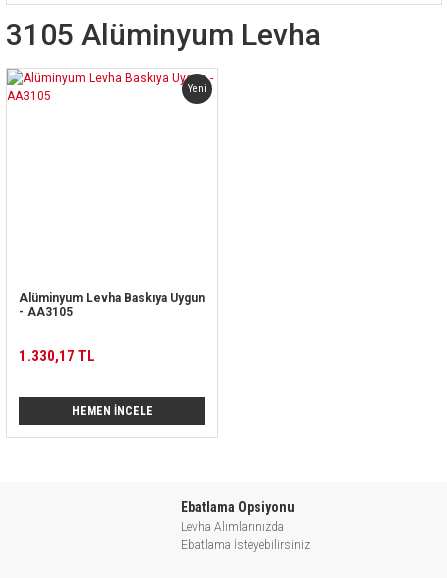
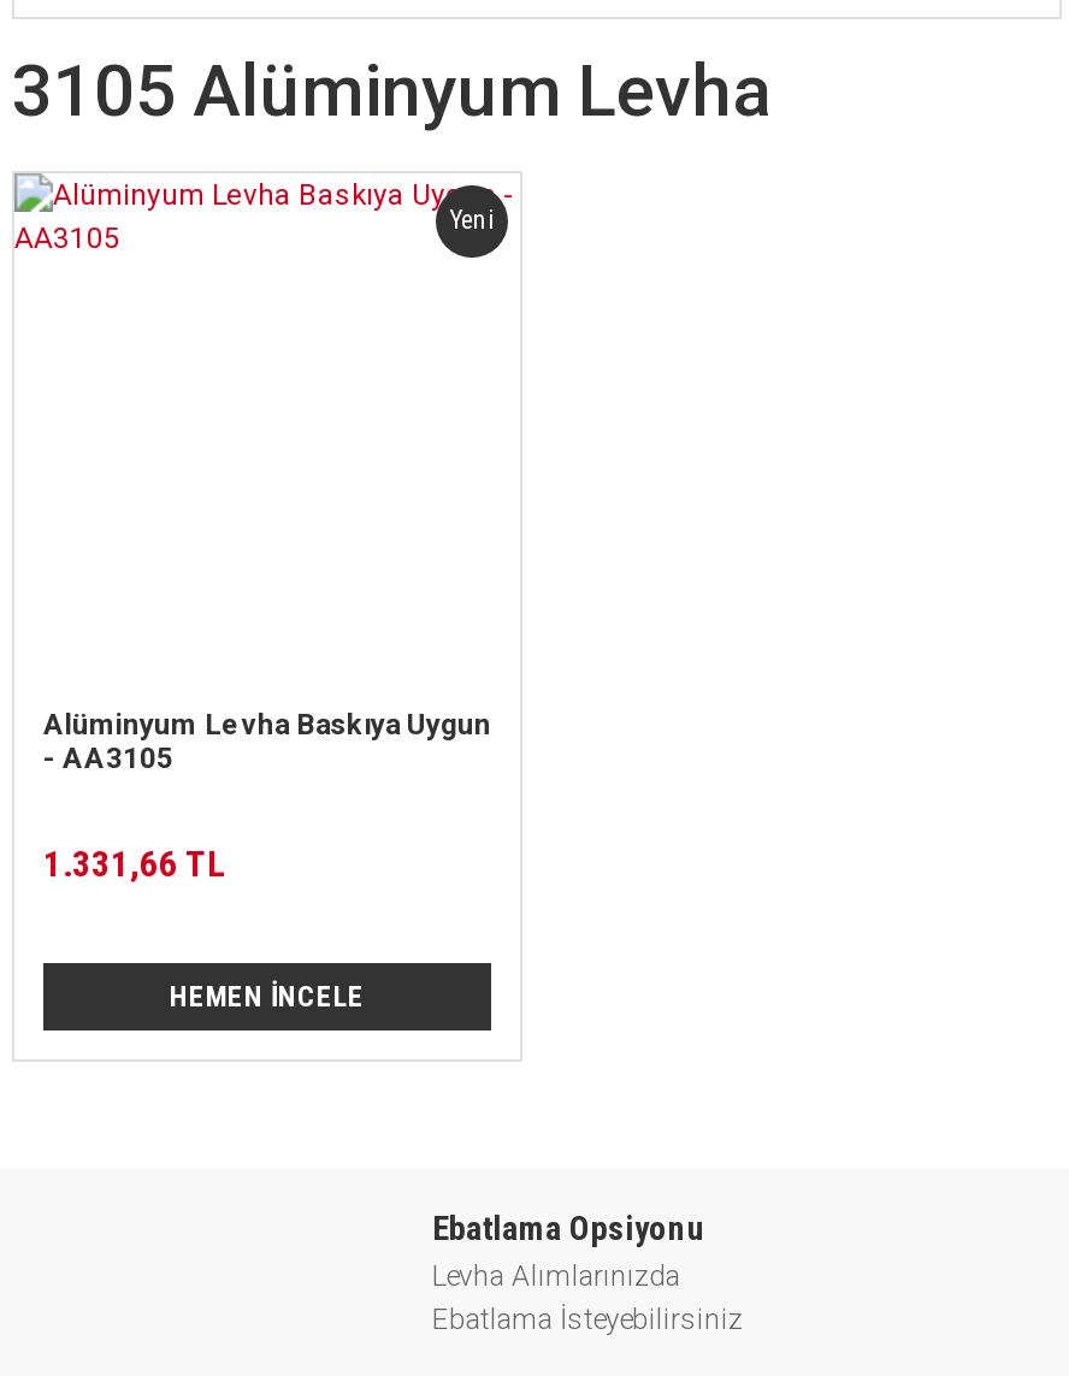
[19,347,95,365] 1.330,17 TL -> [43,843,226,886] 1.331,66 TL

